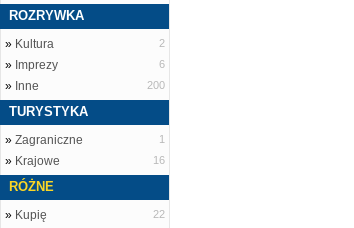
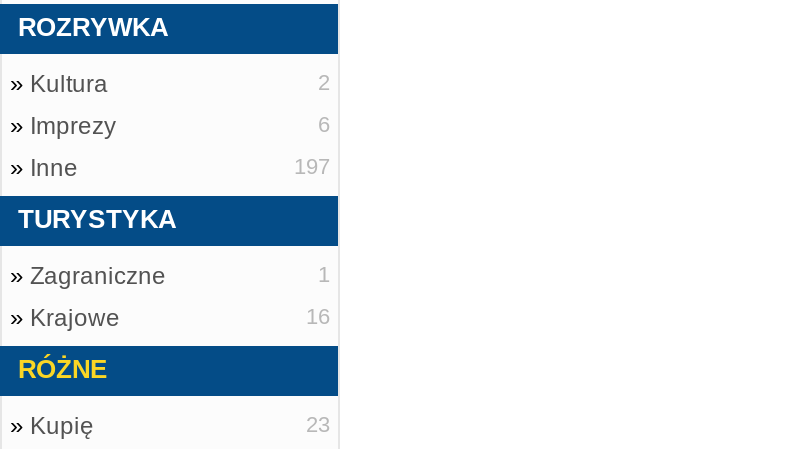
[147,79,165,91] 200 -> [294,154,330,178] 197
[153,208,165,220] 22 -> [306,412,330,436] 23

